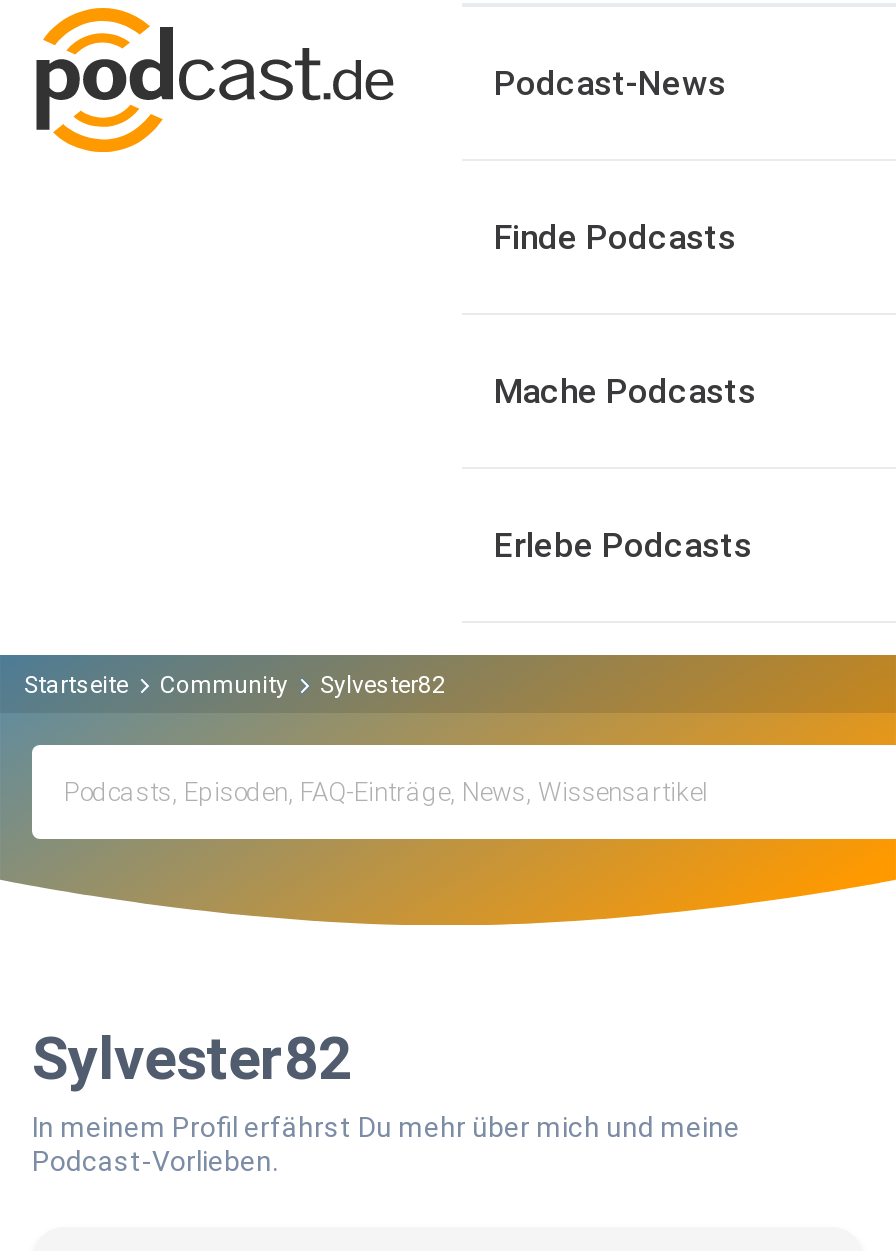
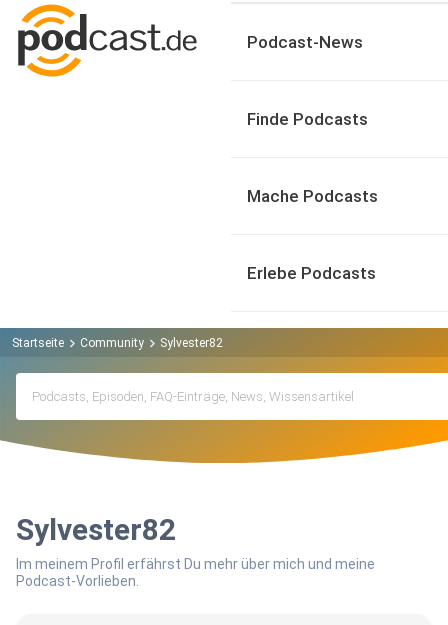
[32,1111,740,1143] In meinem Profil erfährst Du mehr über mich und meine -> [16,556,375,572] Im meinem Profil erfährst Du mehr über mich und meine

